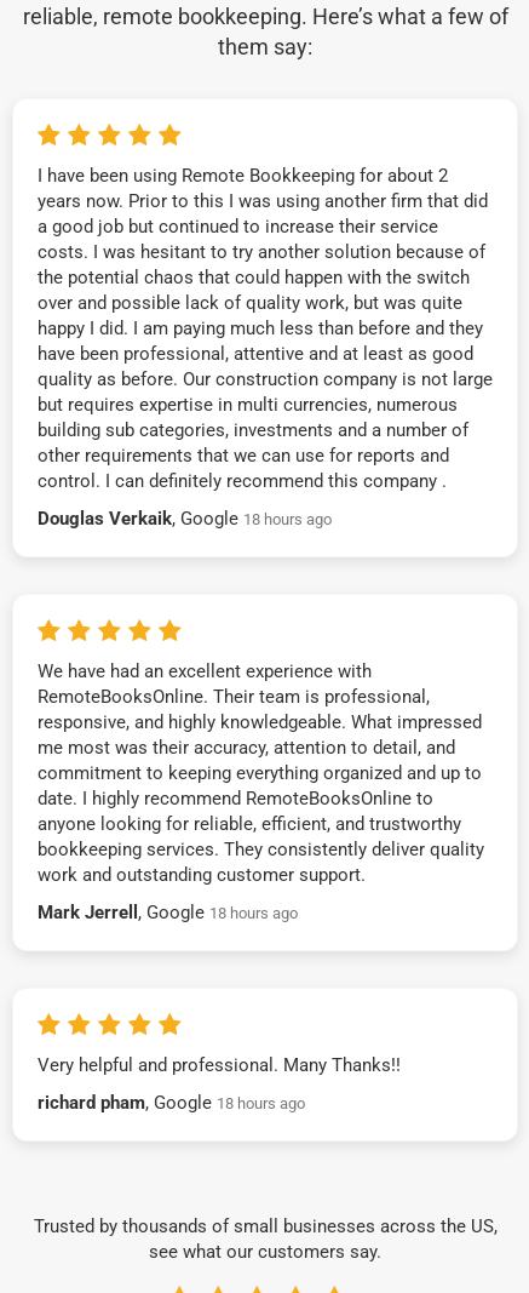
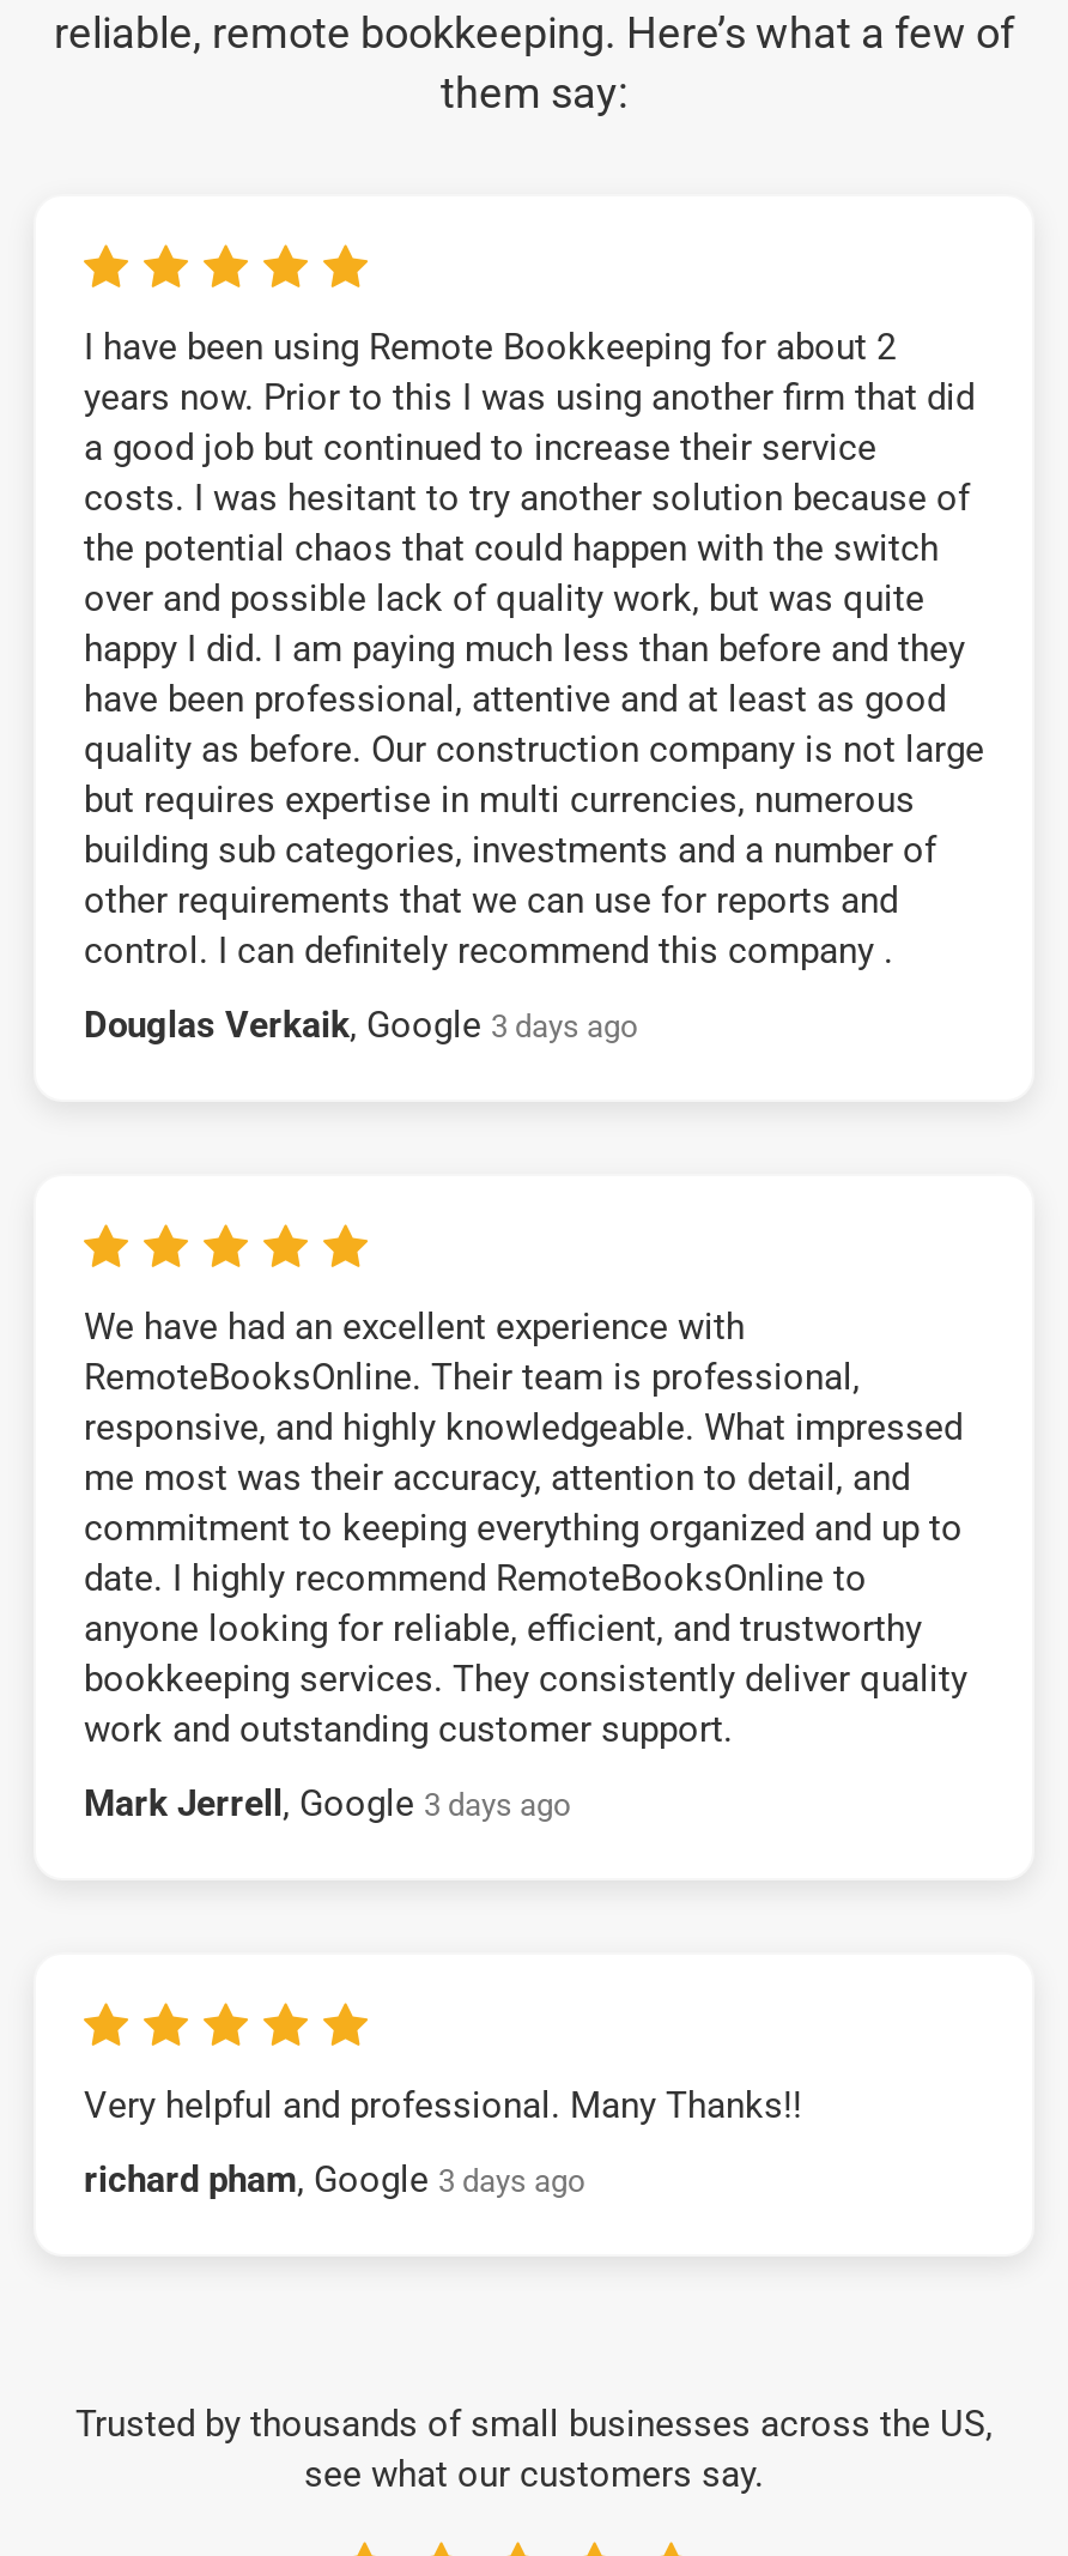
[38,507,332,529] Douglas Verkaik, Google 18 hours ago -> [84,1003,637,1046] Douglas Verkaik, Google 3 days ago
[38,901,298,923] Mark Jerrell, Google 18 hours ago -> [84,1781,570,1824] Mark Jerrell, Google 3 days ago
[38,1091,305,1113] richard pham, Google 18 hours ago -> [84,2157,584,2200] richard pham, Google 3 days ago

